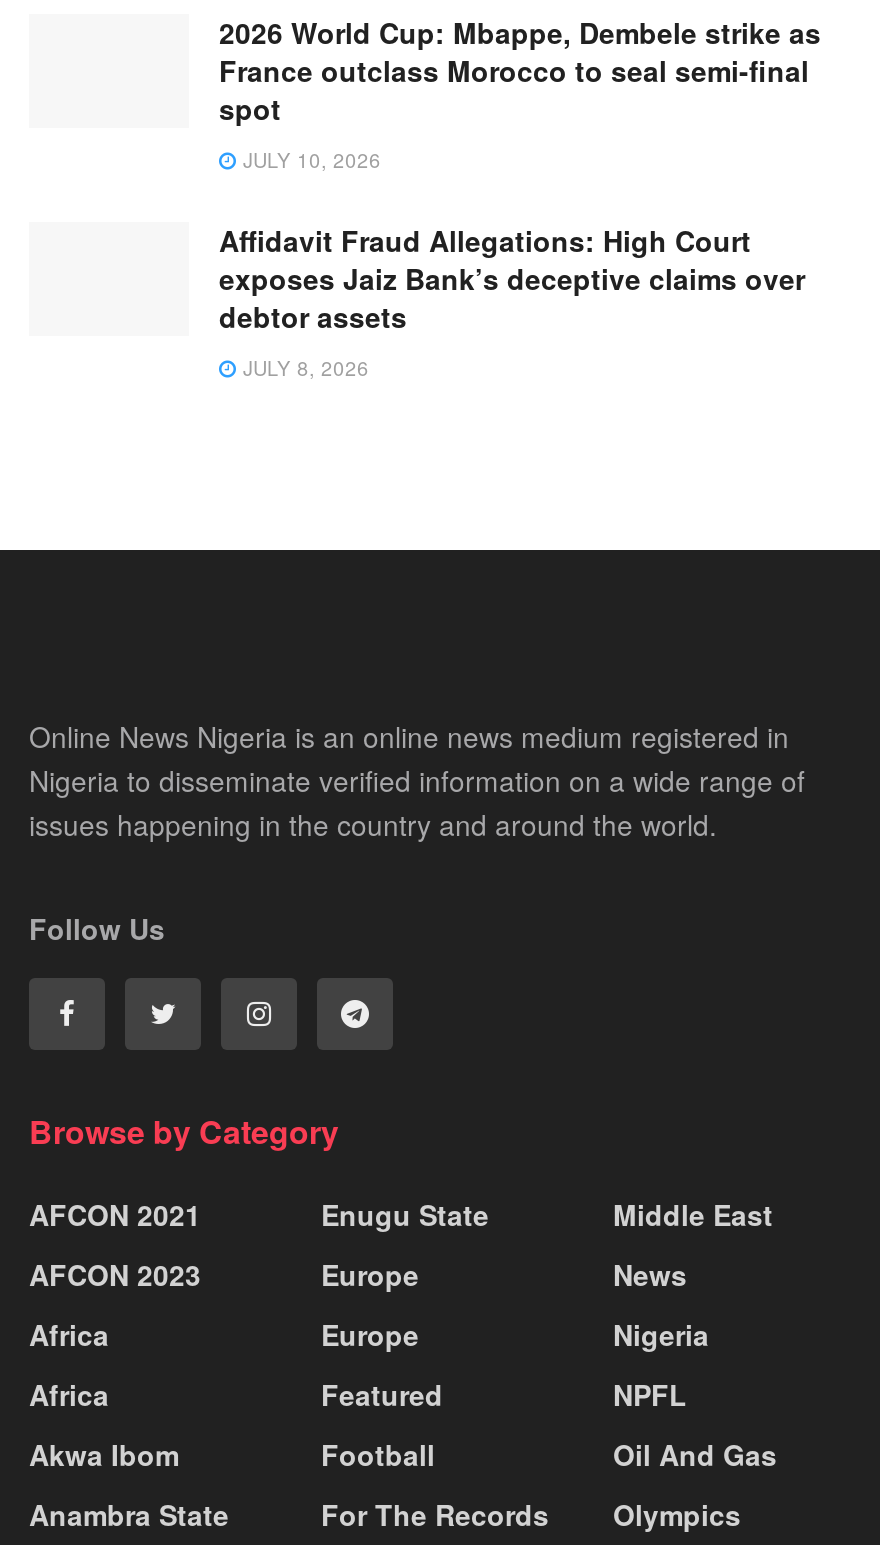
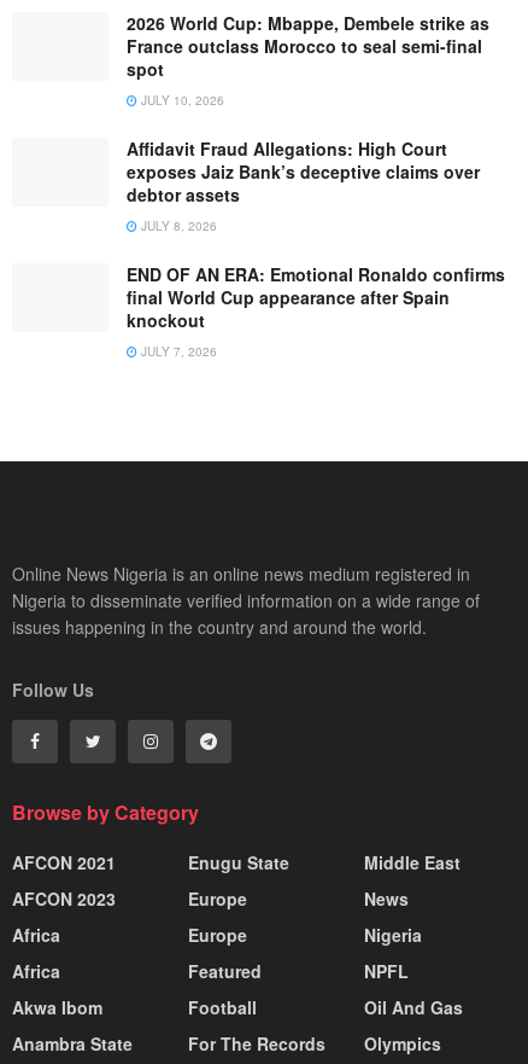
none -> [127,261,505,359] END OF AN ERA: Emotional Ronaldo confirms | final World Cup appearance after Spain | knockout | JULY 7, 2026

